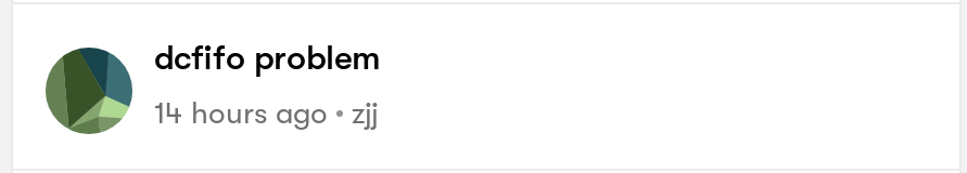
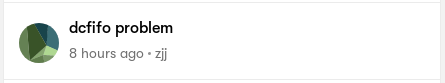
[154,95,328,130] 14 hours ago -> [69,45,144,61] 8 hours ago

